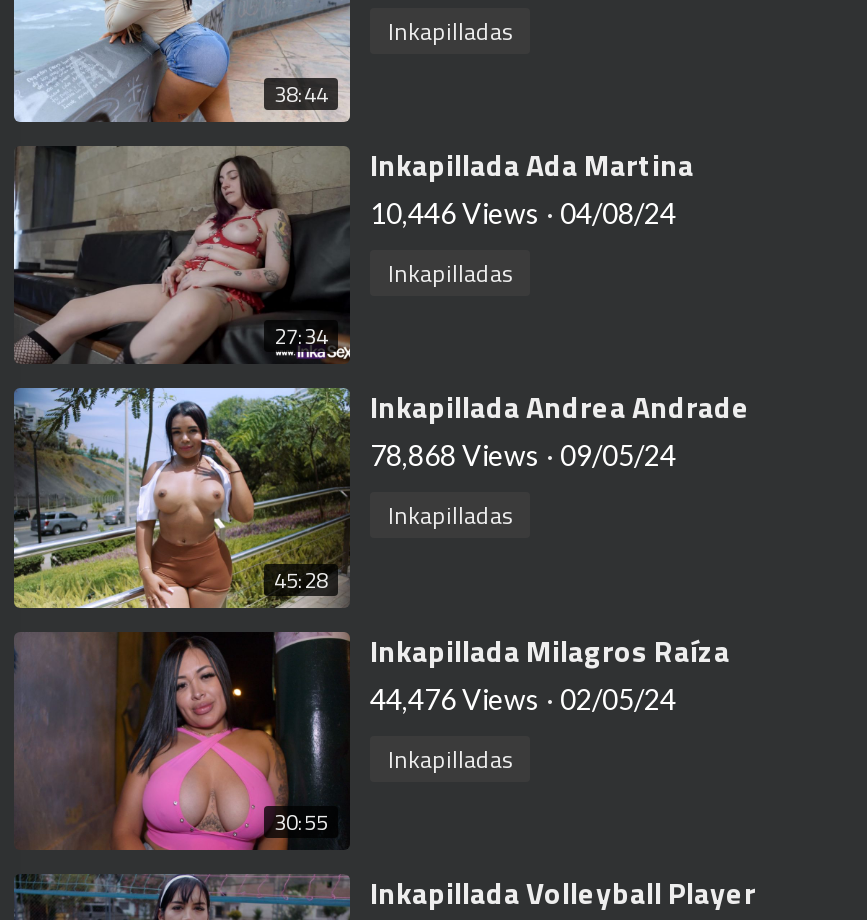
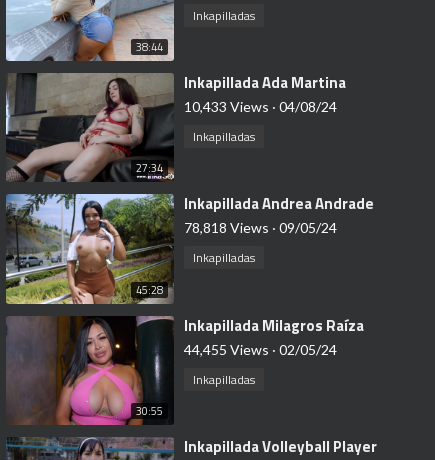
[370,197,676,231] 10,446 Views · 04/08/24 -> [184,98,337,115] 10,433 Views · 04/08/24
[370,439,676,473] 78,868 Views · 09/05/24 -> [184,219,337,236] 78,818 Views · 09/05/24
[370,681,676,715] 44,476 Views · 02/05/24 -> [184,341,337,358] 44,455 Views · 02/05/24

